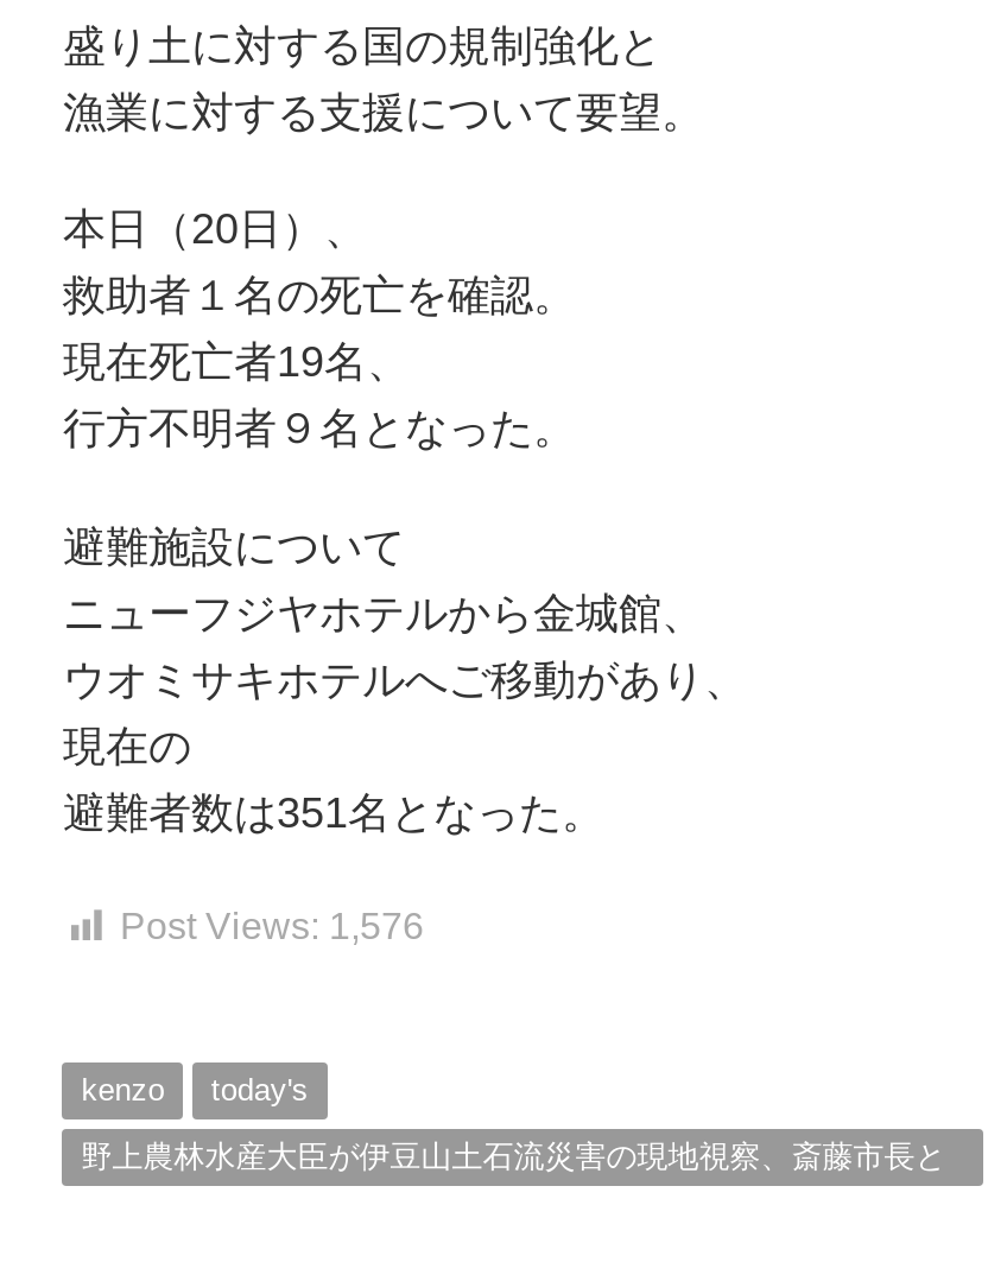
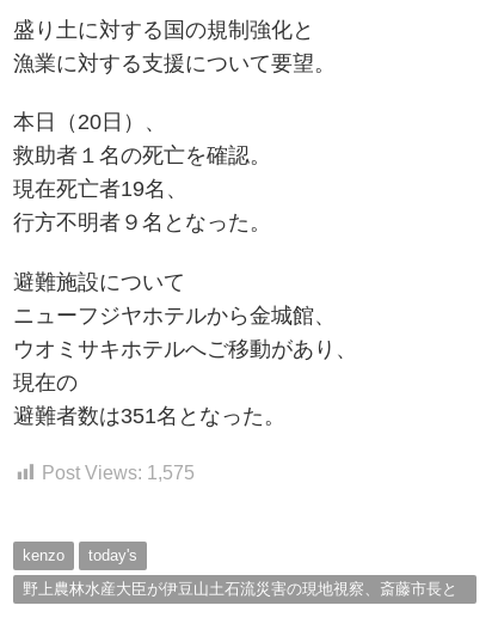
[120,905,424,947] Post Views: 1,576 -> [42,462,195,484] Post Views: 1,575

